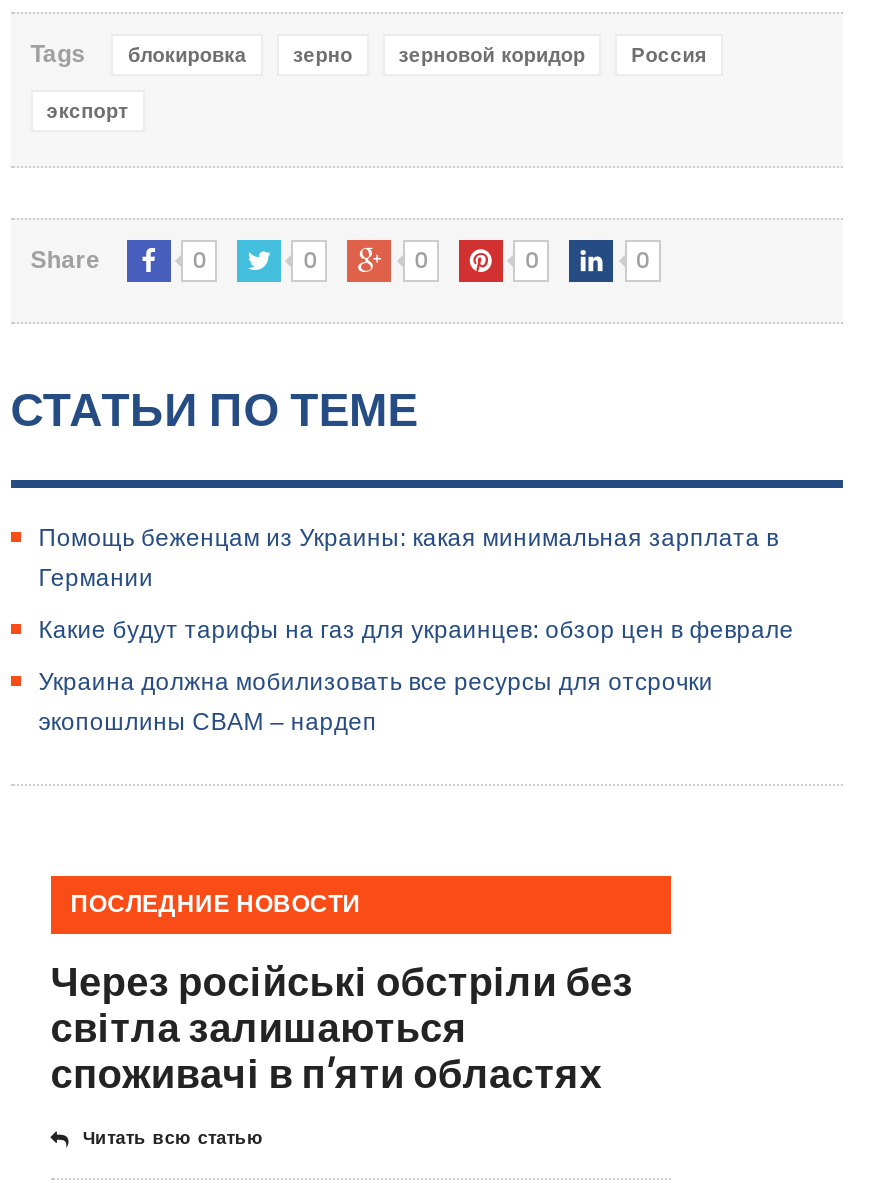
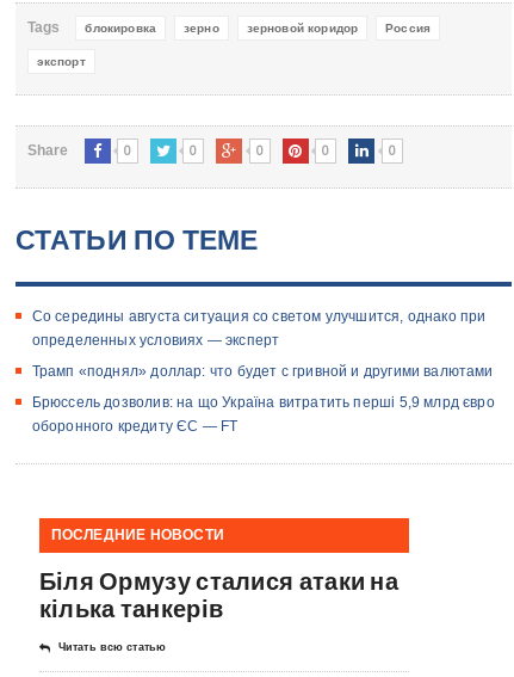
[38,524,779,592] Помощь беженцам из Украины: какая минимальная зарплата в | Германии -> [32,308,486,349] Со середины августа ситуация со светом улучшится, однако при | определенных условиях — эксперт
[38,616,794,644] Какие будут тарифы на газ для украинцев: обзор цен в феврале -> [32,363,493,380] Трамп «поднял» доллар: что будет с гривной и другими валютами
[38,668,713,736] Украина должна мобилизовать все ресурсы для отсрочки | экопошлины СВАМ – нардеп -> [32,394,495,435] Брюссель дозволив: на що Україна витратить перші 5,9 млрд євро | оборонного кредиту ЄС — FT
[50,950,633,1104] Через російські обстріли без | світла залишаються | споживачі в п’яти областях -> [39,563,398,627] Біля Ормузу сталися атаки на | кілька танкерів

